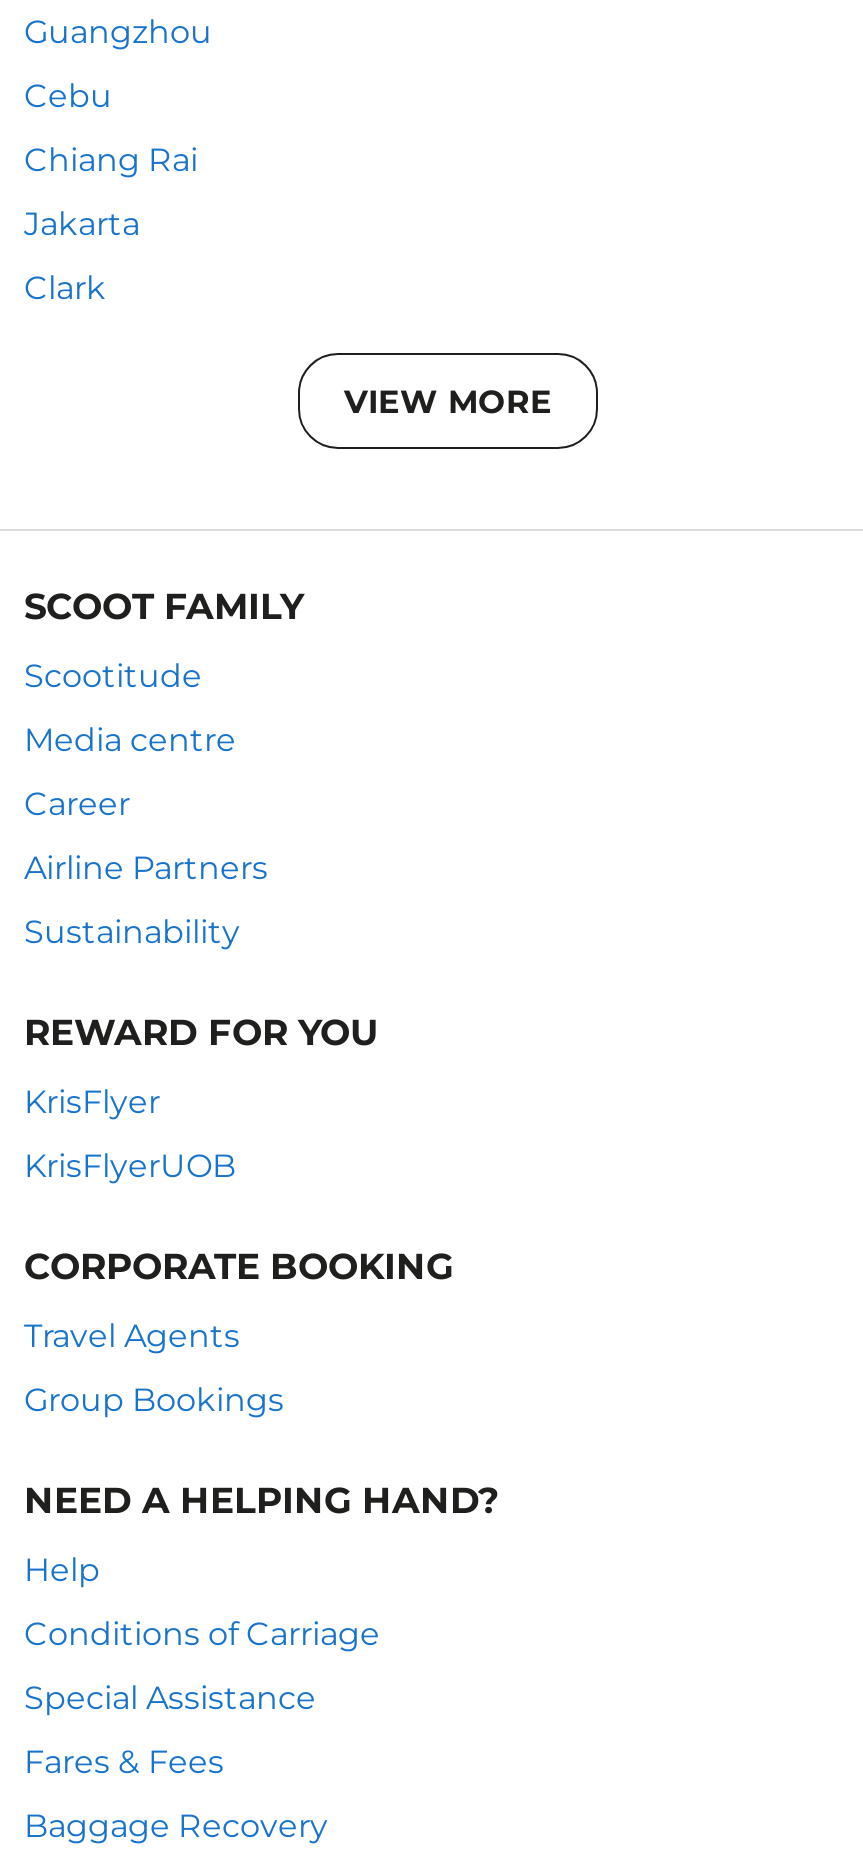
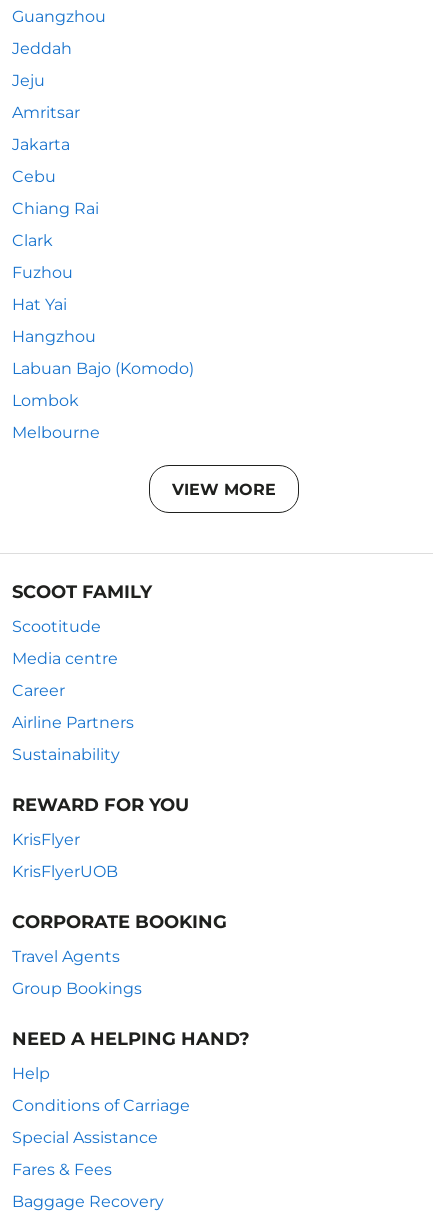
none -> [12,39,80,154] Jeddah | Jeju | Amritsar | Jakarta
[24,205,140,243] Jakarta -> none
none -> [12,263,194,442] Fuzhou | Hat Yai | Hangzhou | Labuan Bajo (Komodo) | Lombok | Melbourne

